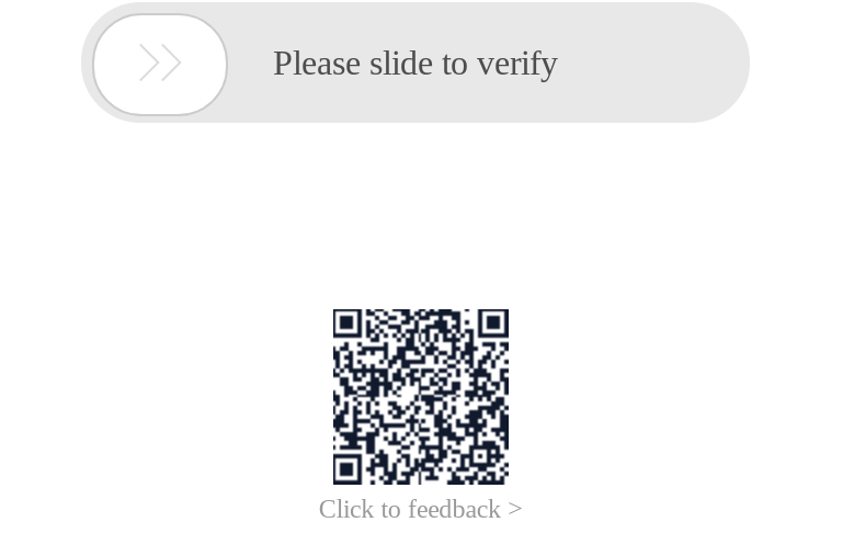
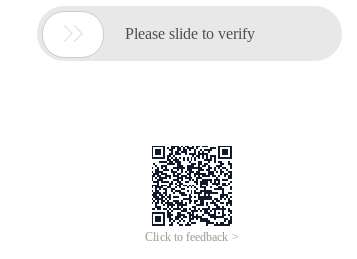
[333,307,511,487] [image] -> [151,145,233,227] [image]

